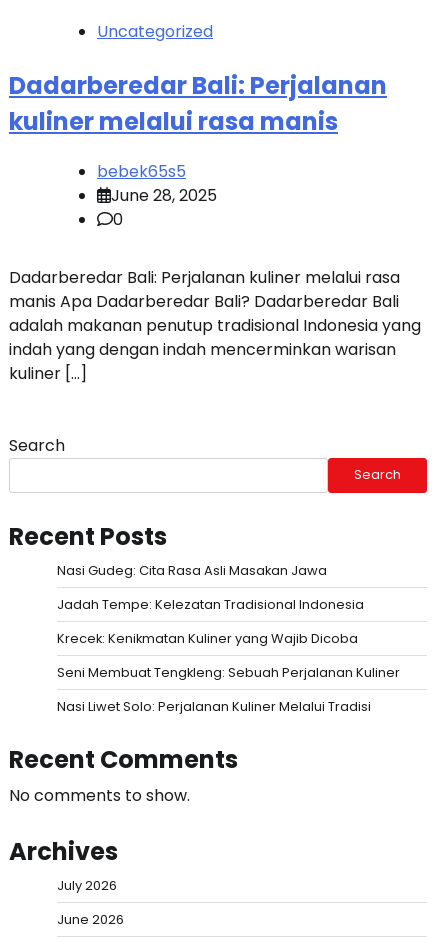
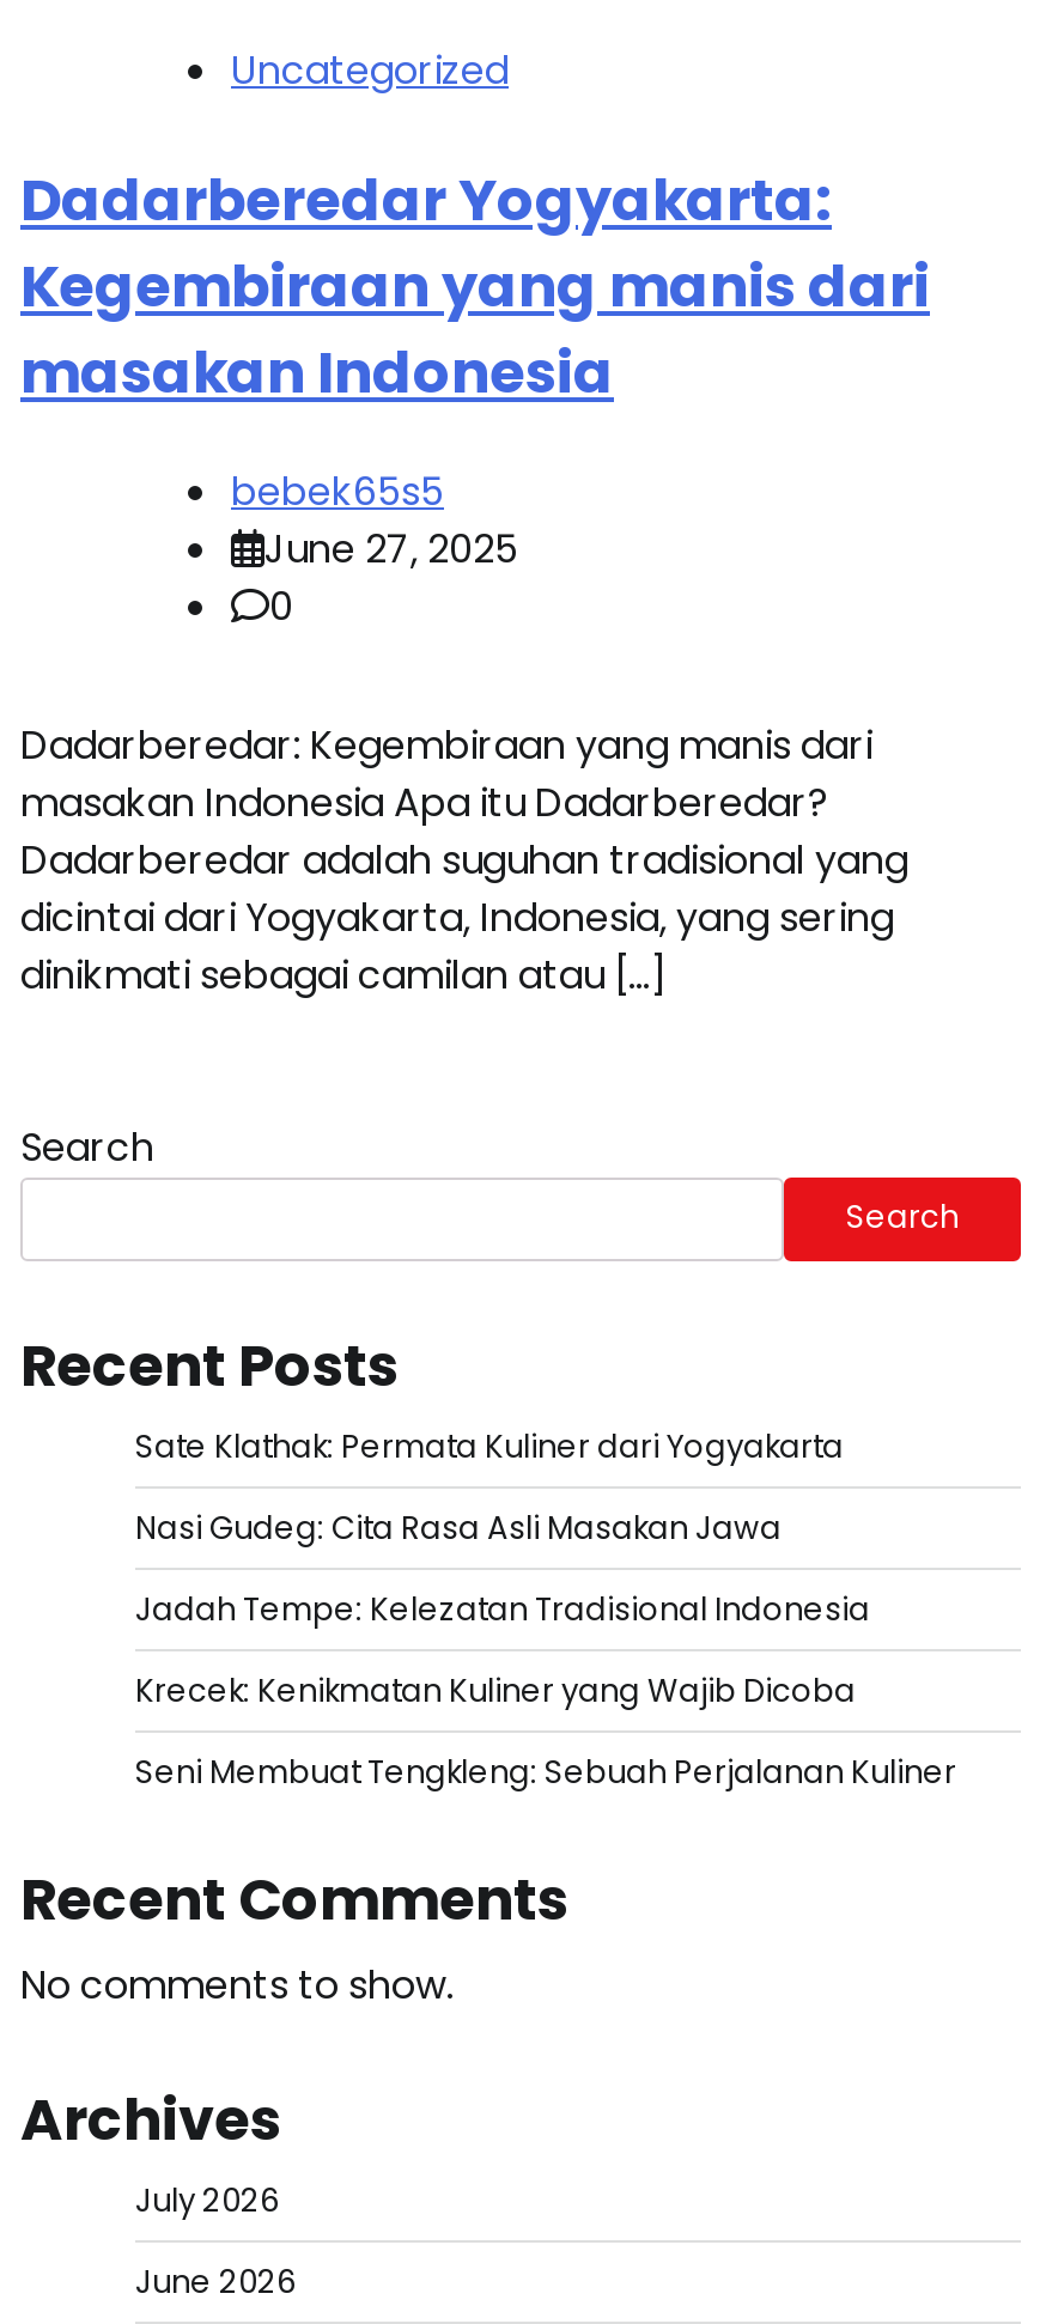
[9,69,387,138] Dadarberedar Bali: Perjalanan | kuliner melalui rasa manis -> [20,160,930,412] Dadarberedar Yogyakarta: | Kegembiraan yang manis dari | masakan Indonesia
[111,184,217,207] June 28, 2025 -> [264,522,518,577] June 27, 2025
[9,266,421,385] Dadarberedar Bali: Perjalanan kuliner melalui rasa | manis Apa Dadarberedar Bali? Dadarberedar Bali | adalah makanan penutup tradisional Indonesia yang | indah yang dengan indah mencerminkan warisan | kuliner […] -> [20,718,908,1003] Dadarberedar: Kegembiraan yang manis dari | masakan Indonesia Apa itu Dadarberedar? | Dadarberedar adalah suguhan tradisional yang | dicintai dari Yogyakarta, Indonesia, yang sering | dinikmati sebagai camilan atau […]
none -> [135,1424,844,1469] Sate Klathak: Permata Kuliner dari Yogyakarta
moved [57,561,400,682] -> [135,1505,956,1795]: Nasi Gudeg: Cita Rasa Asli Masakan Jawa | Jadah Tempe: Kelezatan Tradisional Indonesia | Krecek: Kenikmatan Kuliner yang Wajib Dicoba | Seni Membuat Tengkleng: Sebuah Perjalanan Kuliner
[57,697,371,716] Nasi Liwet Solo: Perjalanan Kuliner Melalui Tradisi -> none

